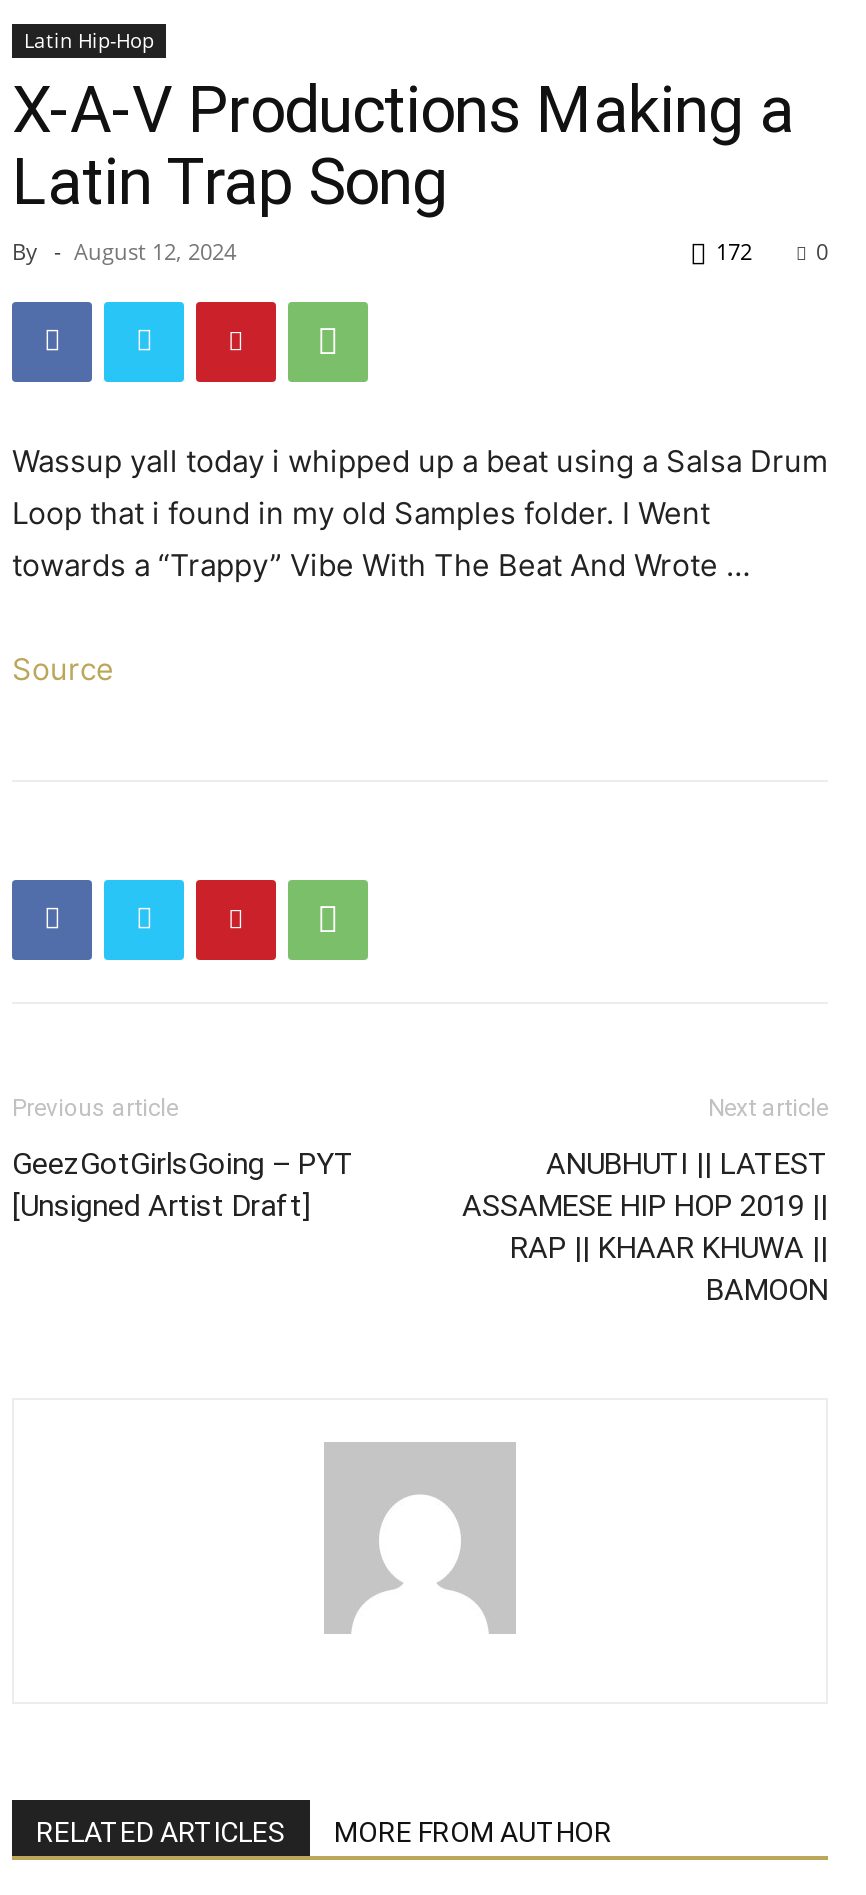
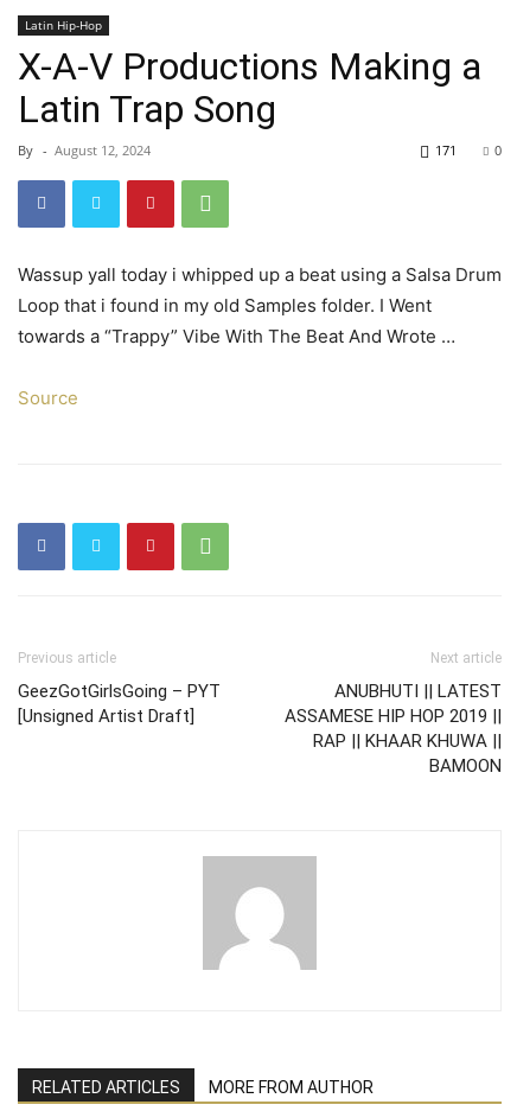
[716,235,752,265] 172 -> [435,141,457,158] 171

